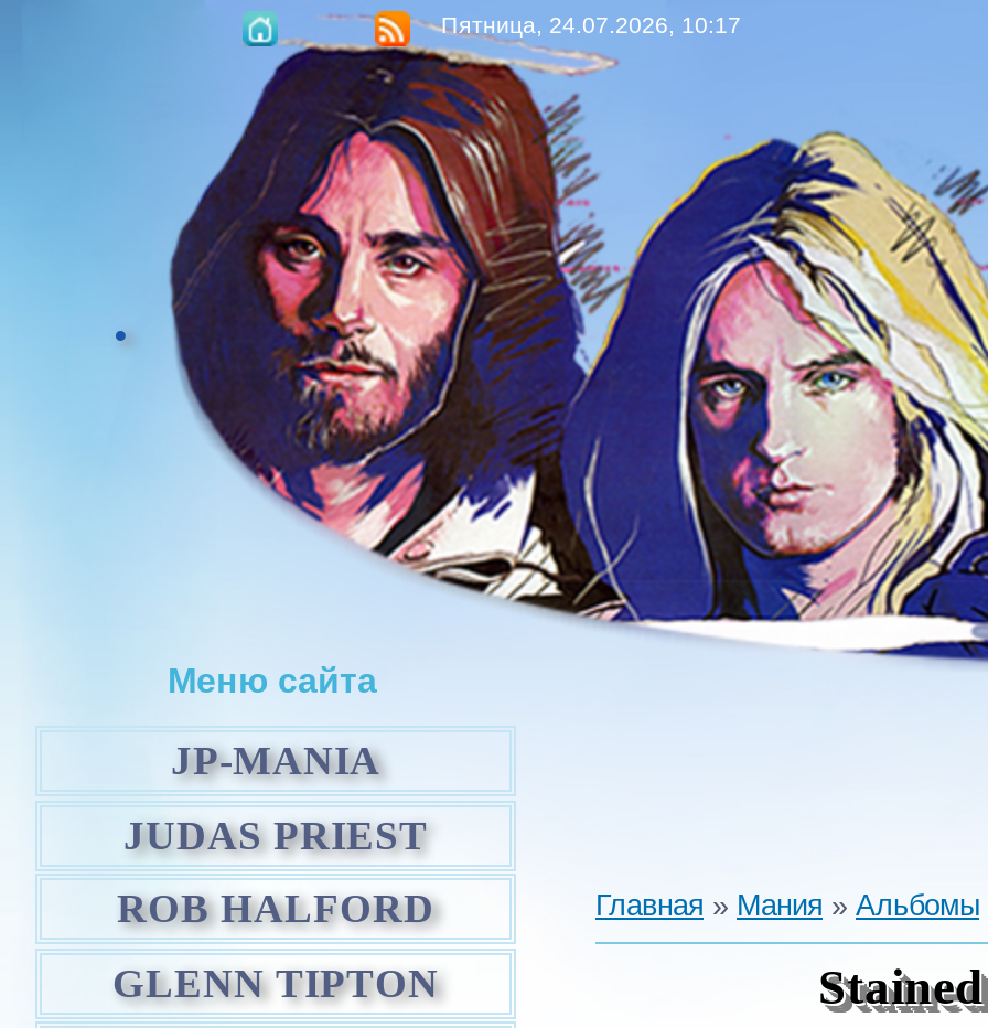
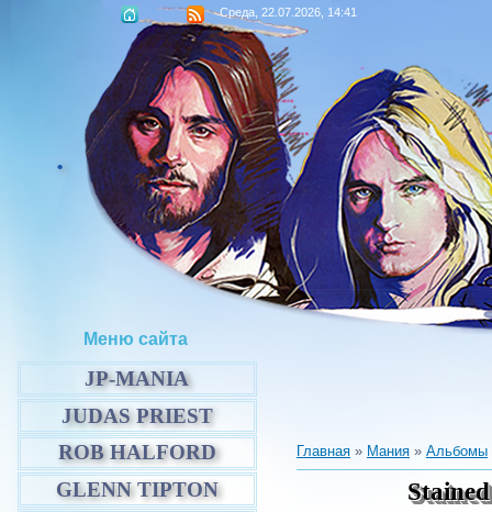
[441,11,741,38] Пятница, 24.07.2026, 10:17 -> [220,5,357,19] Среда, 22.07.2026, 14:41

